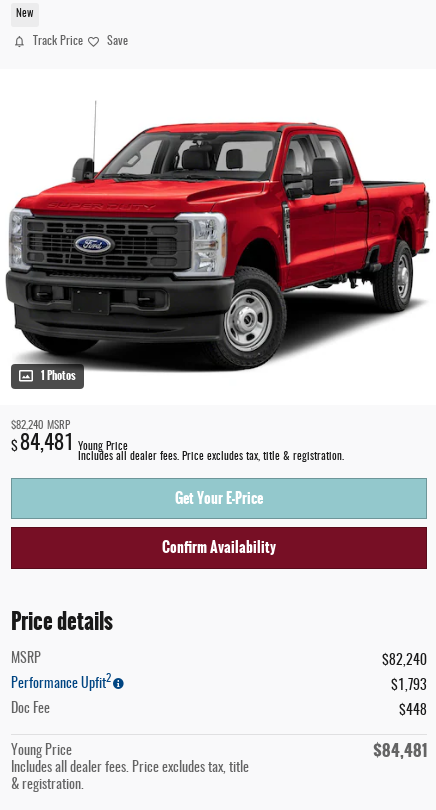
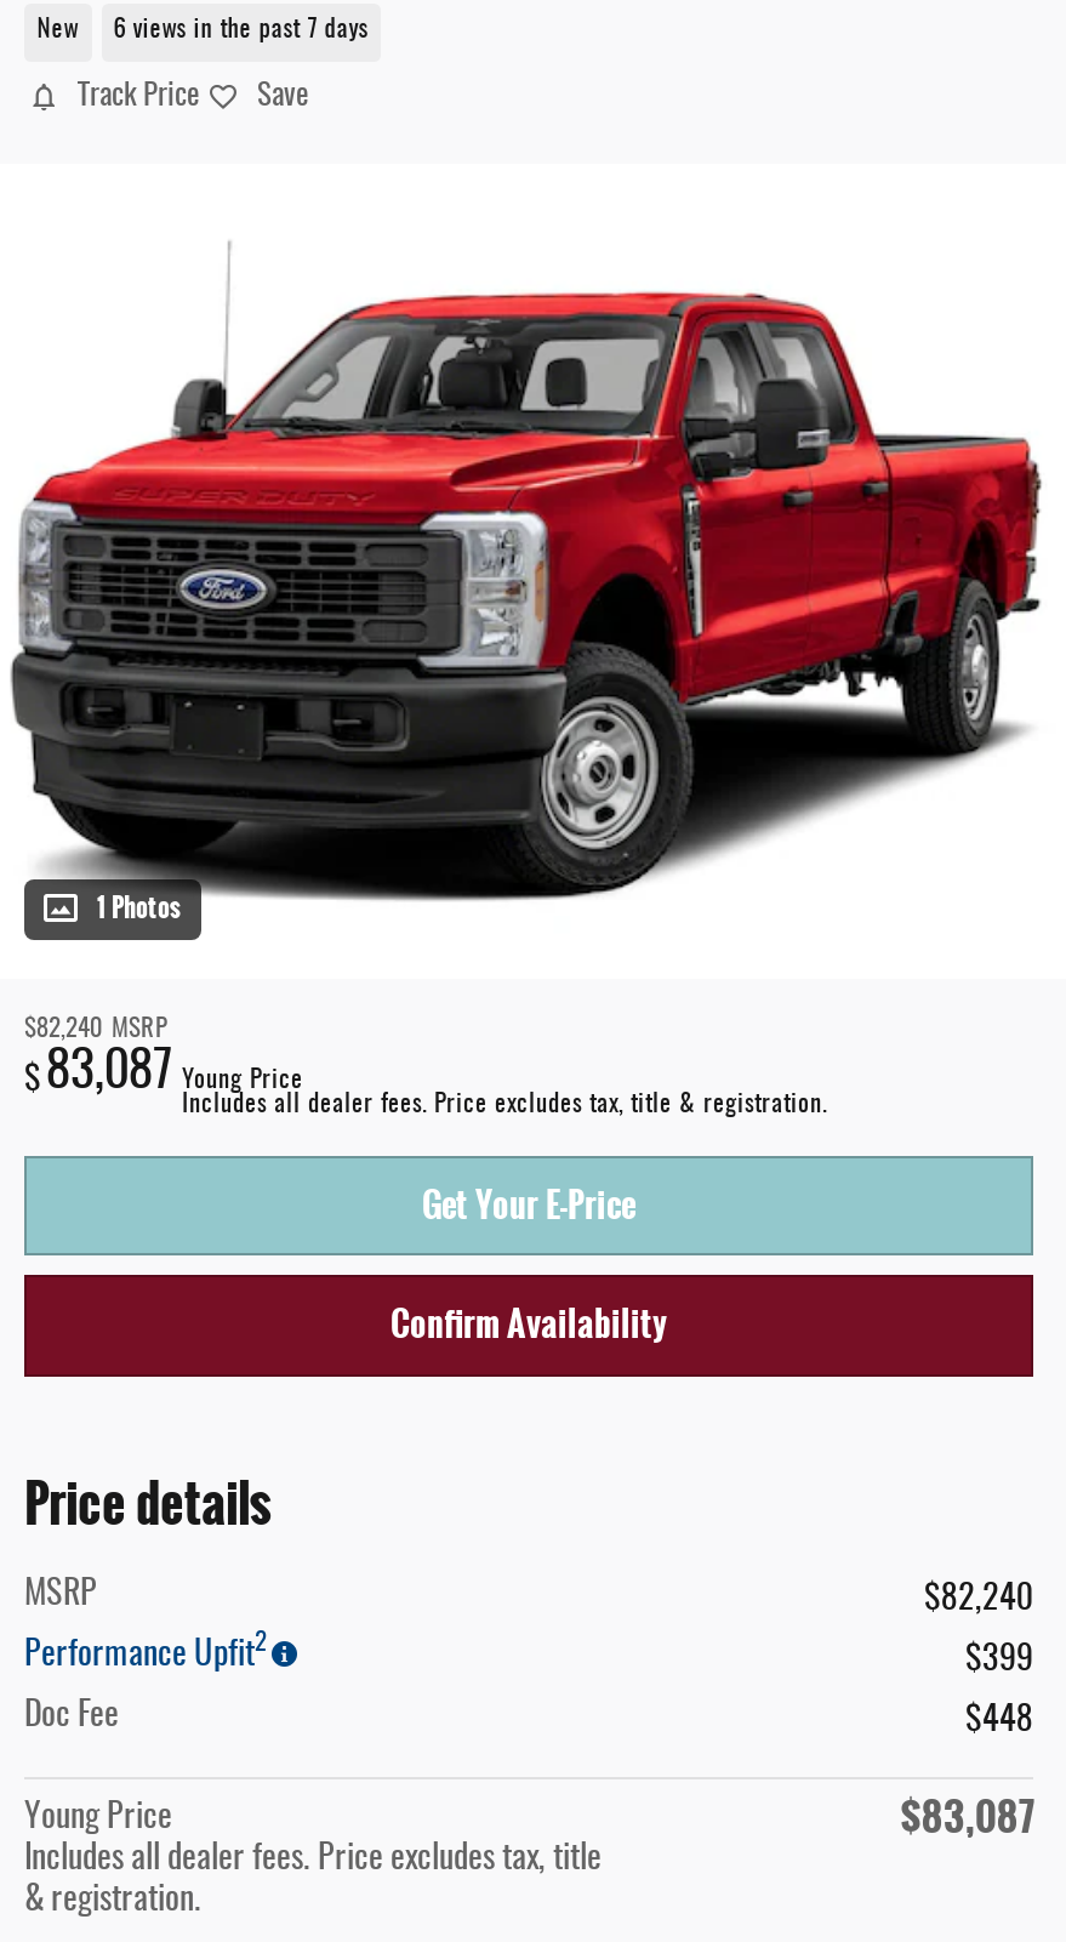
none -> [114,19,368,43] 6 views in the past 7 days
[11,432,128,454] $ 84,481 Young Price -> [24,1046,303,1098] $ 83,087 Young Price
[391,679,427,693] $1,793 -> [965,1643,1033,1677] $399
[373,738,427,763] $84,481 -> [900,1786,1033,1847] $83,087

